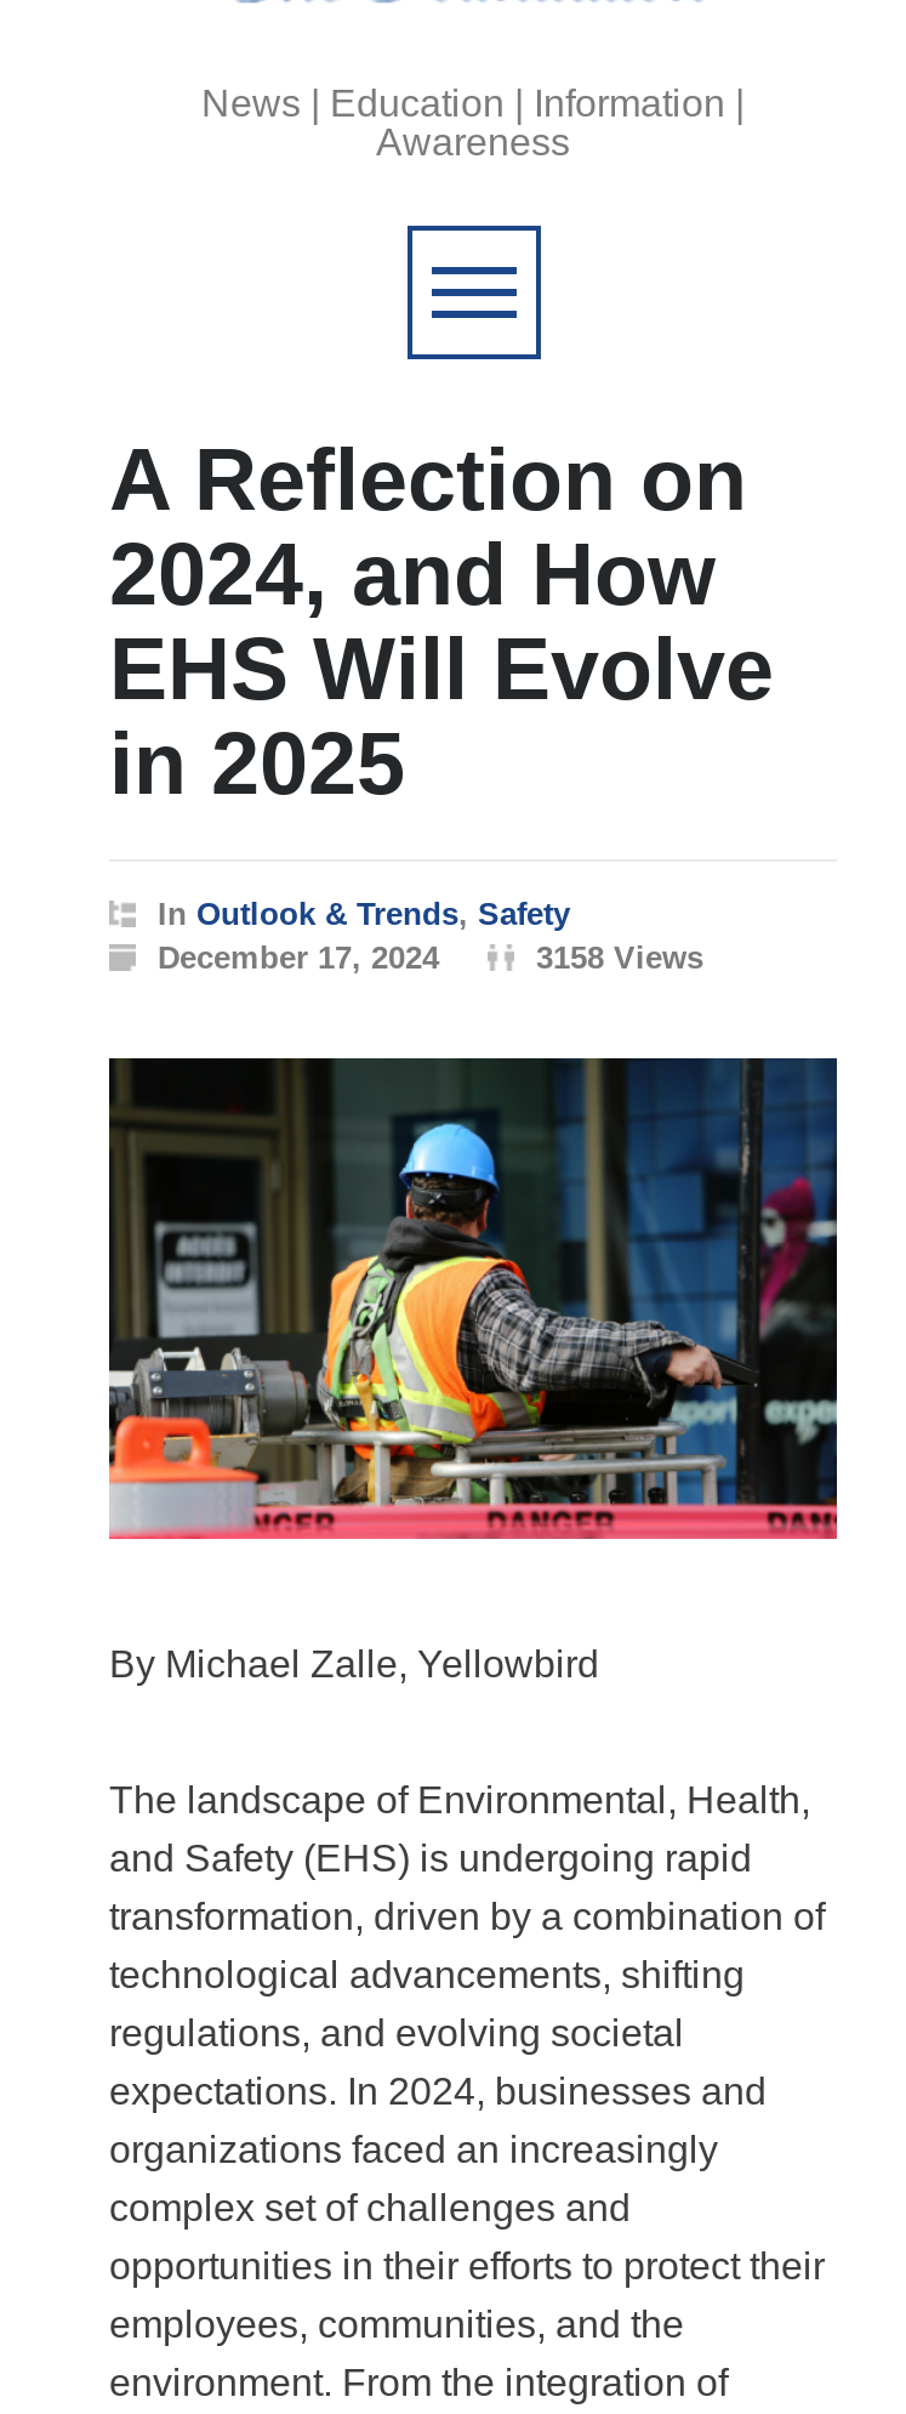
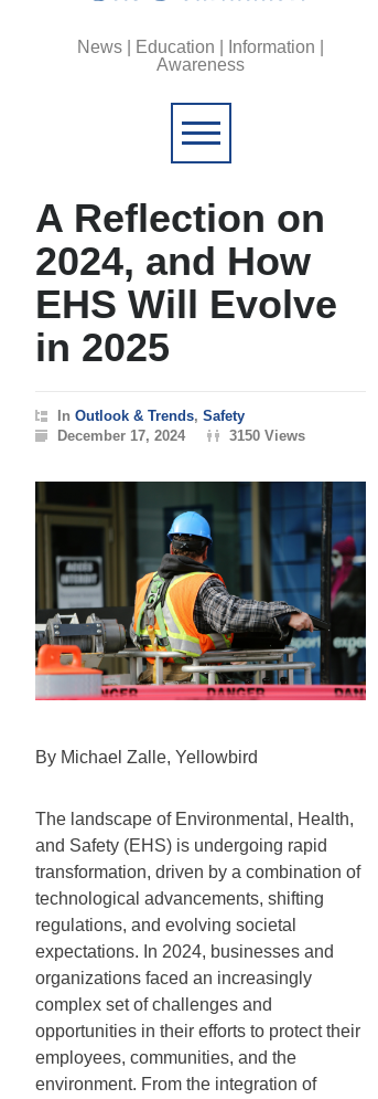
[536,939,703,976] 3158 Views -> [229,427,305,444] 3150 Views

